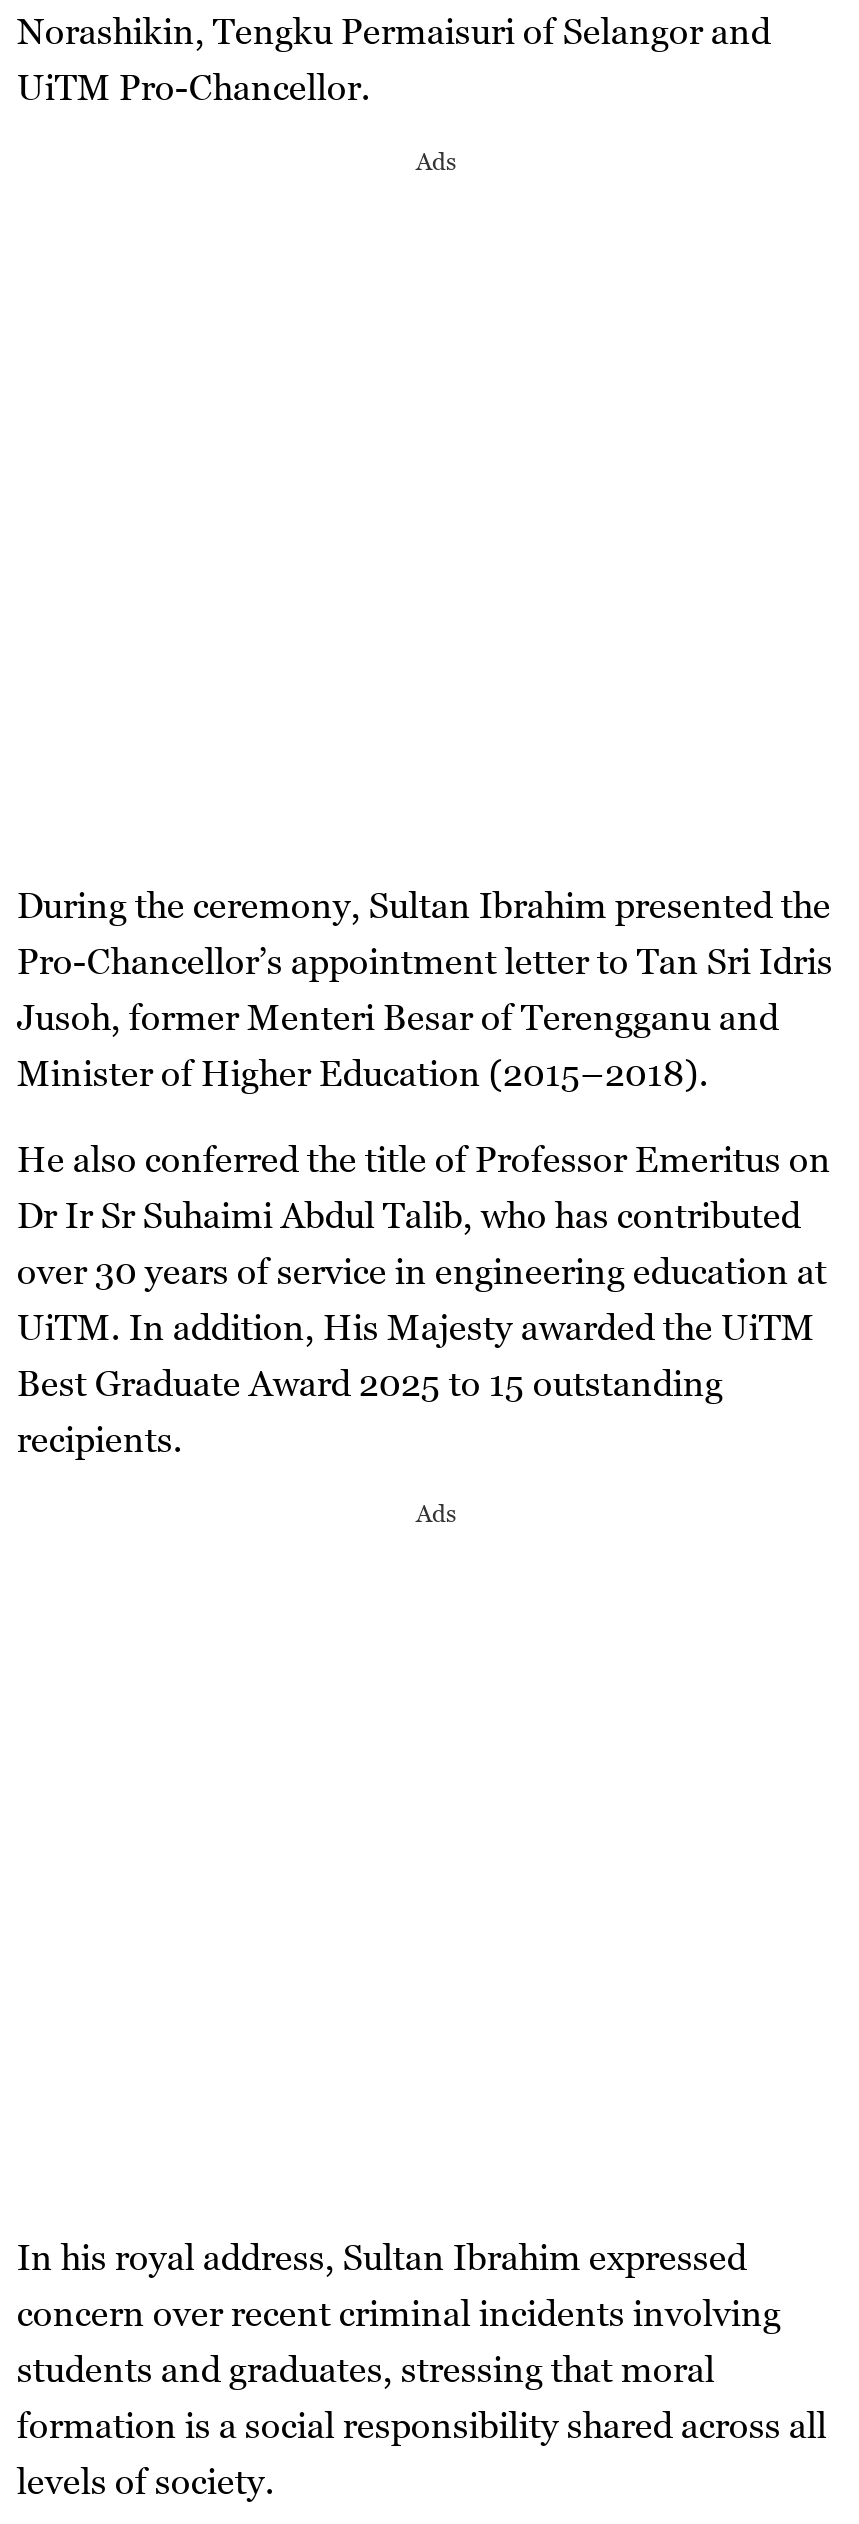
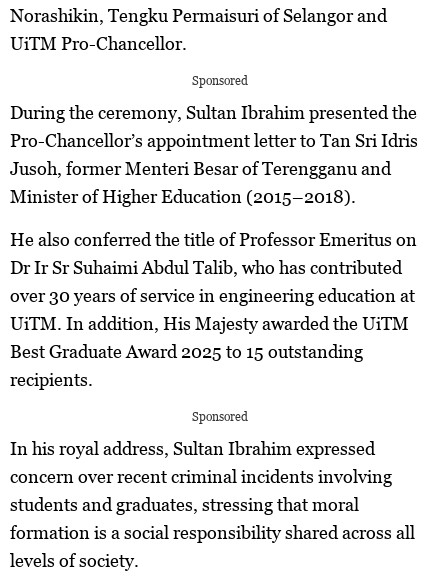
[416,145,456,175] Ads -> [192,73,248,88] Sponsored
[416,1497,456,1527] Ads -> [192,409,248,424] Sponsored

